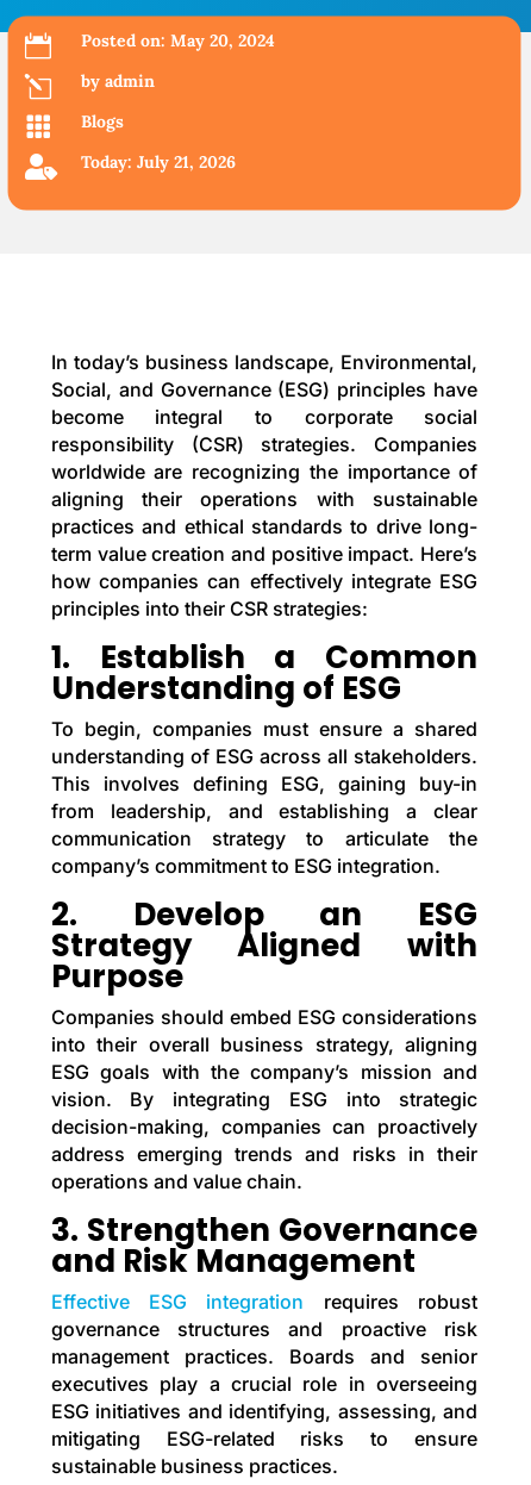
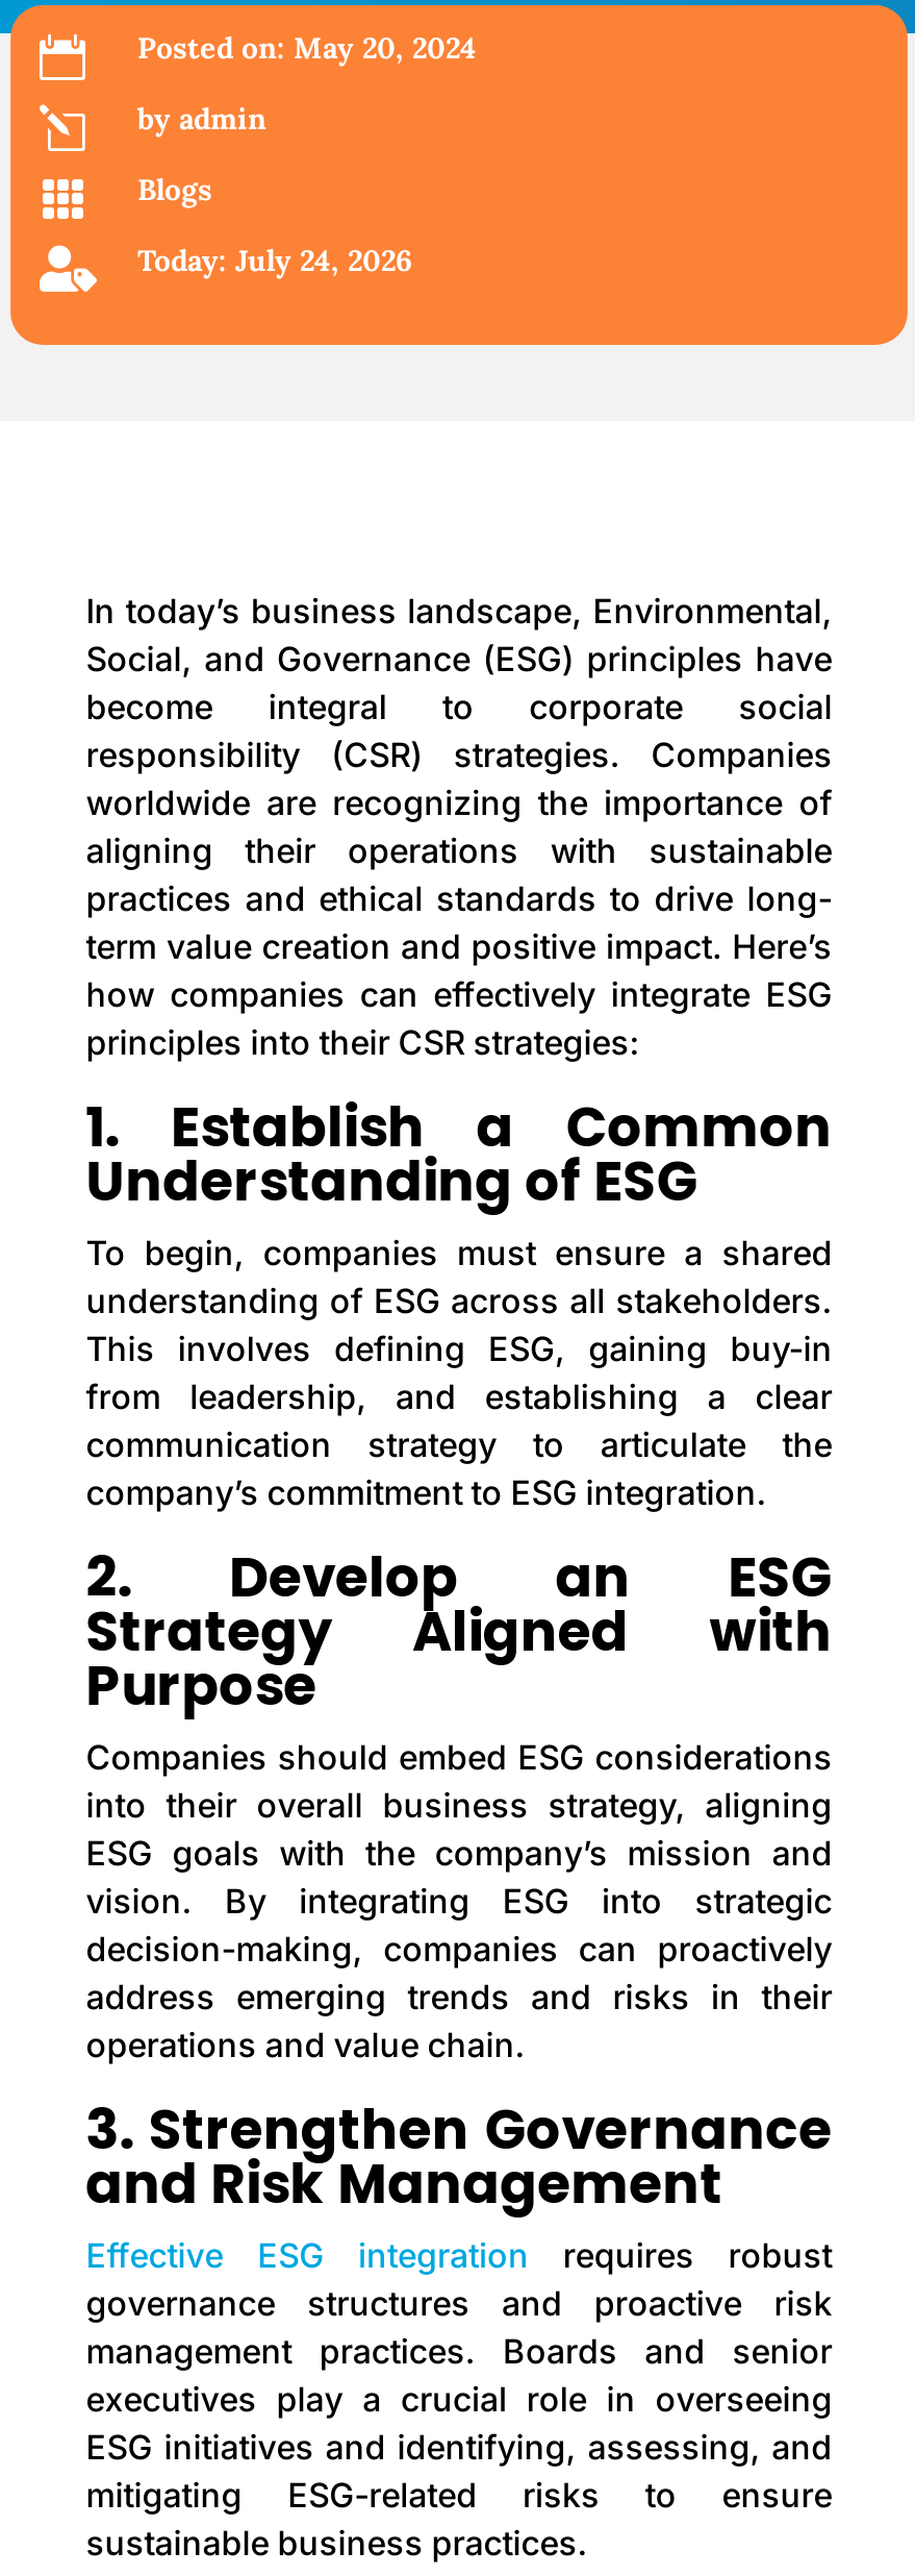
[80,151,235,172] Today: July 21, 2026 -> [137,243,412,281] Today: July 24, 2026

